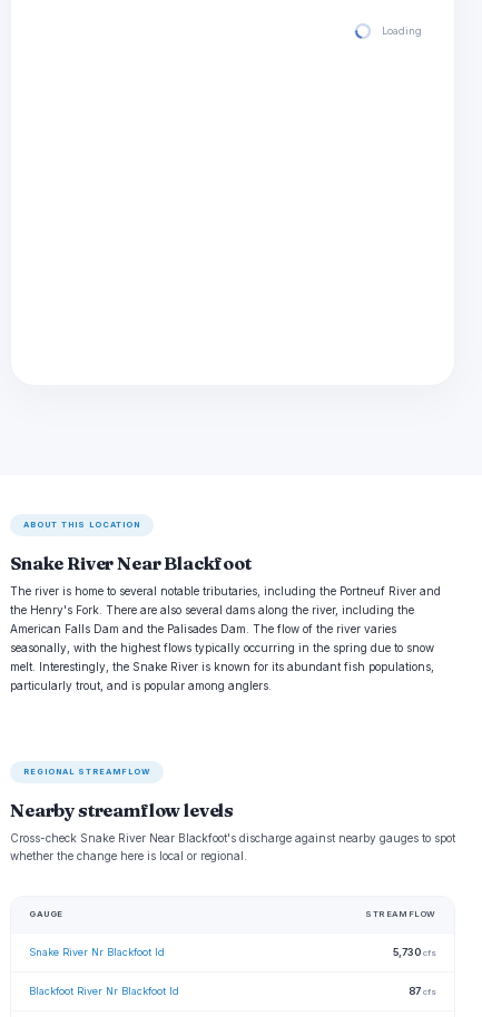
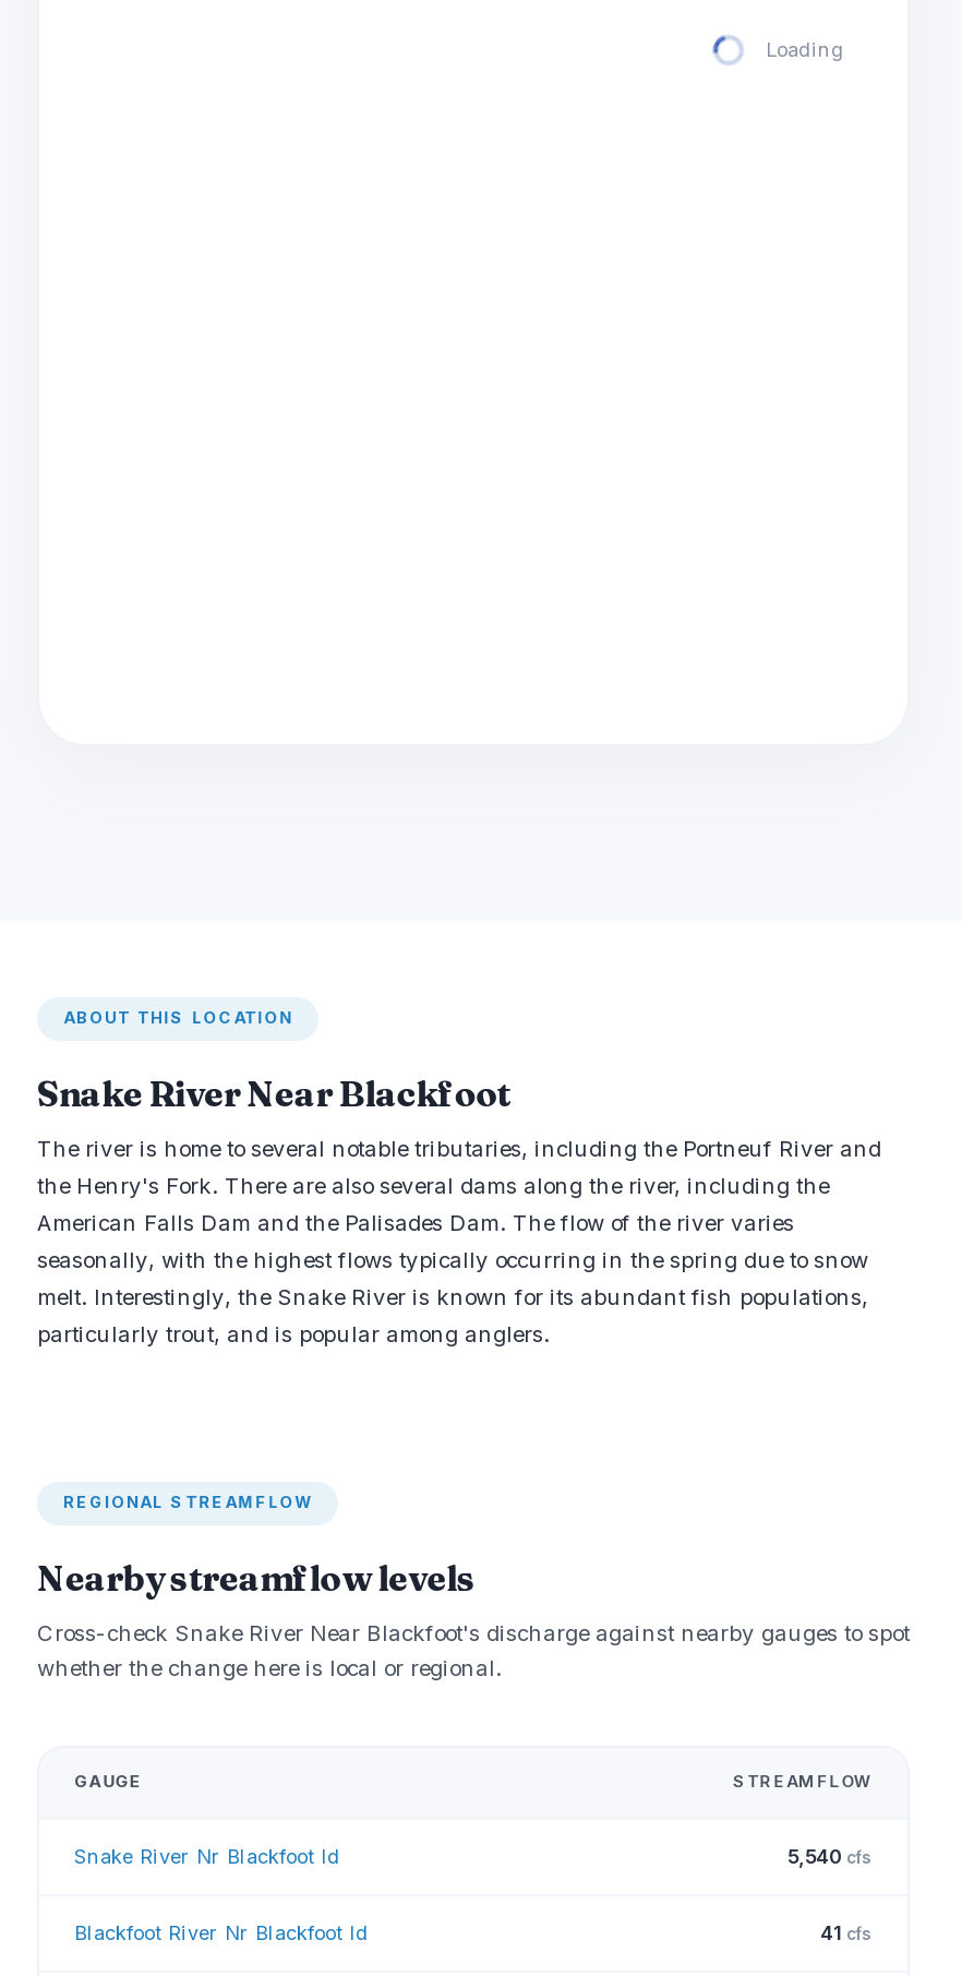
[393,946,436,958] 5,730 cfs -> [787,1844,873,1868] 5,540 cfs
[409,985,436,997] 87 cfs -> [820,1920,873,1944] 41 cfs

